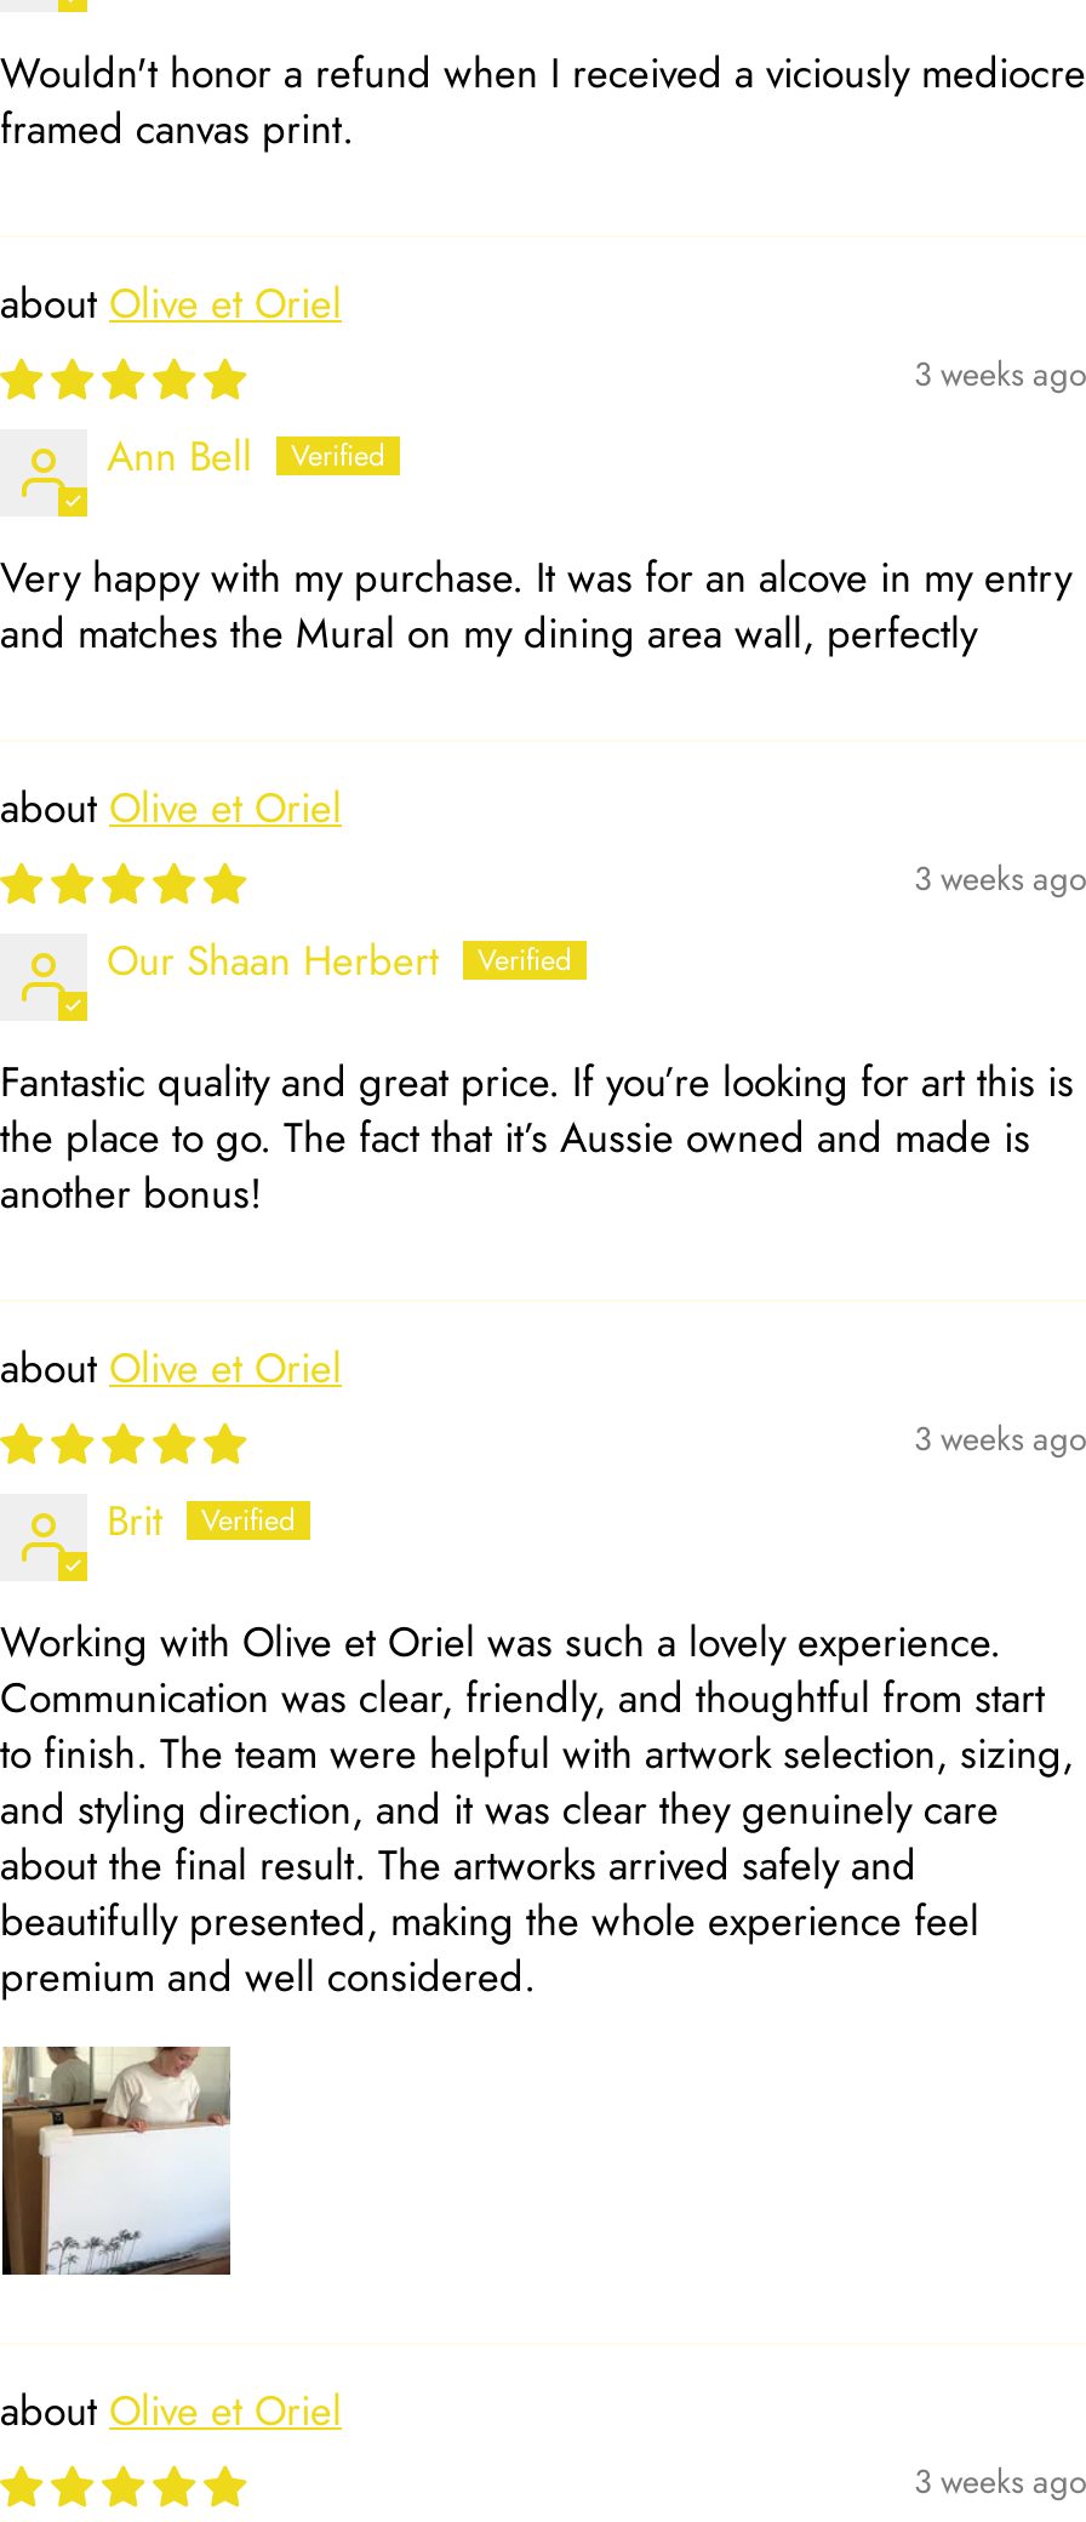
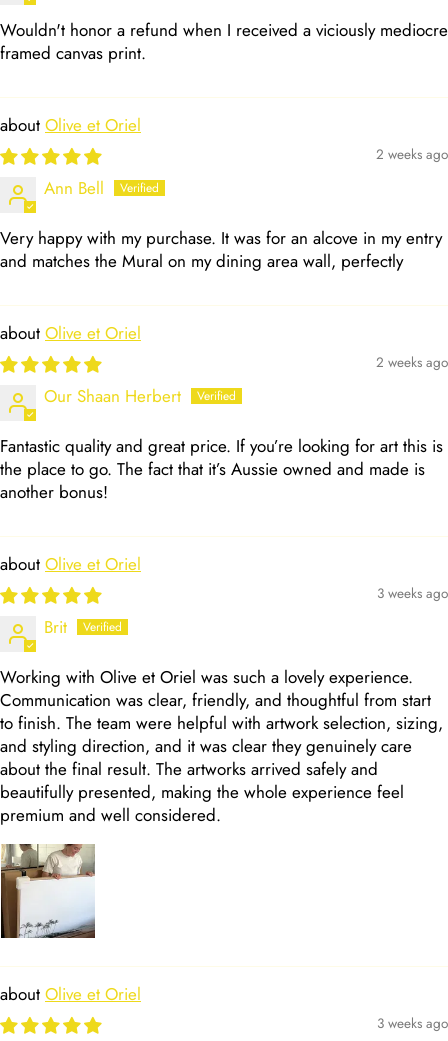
[914,348,1086,397] 3 weeks ago -> [376,144,448,164] 2 weeks ago
[914,853,1086,901] 3 weeks ago -> [376,352,448,372] 2 weeks ago

